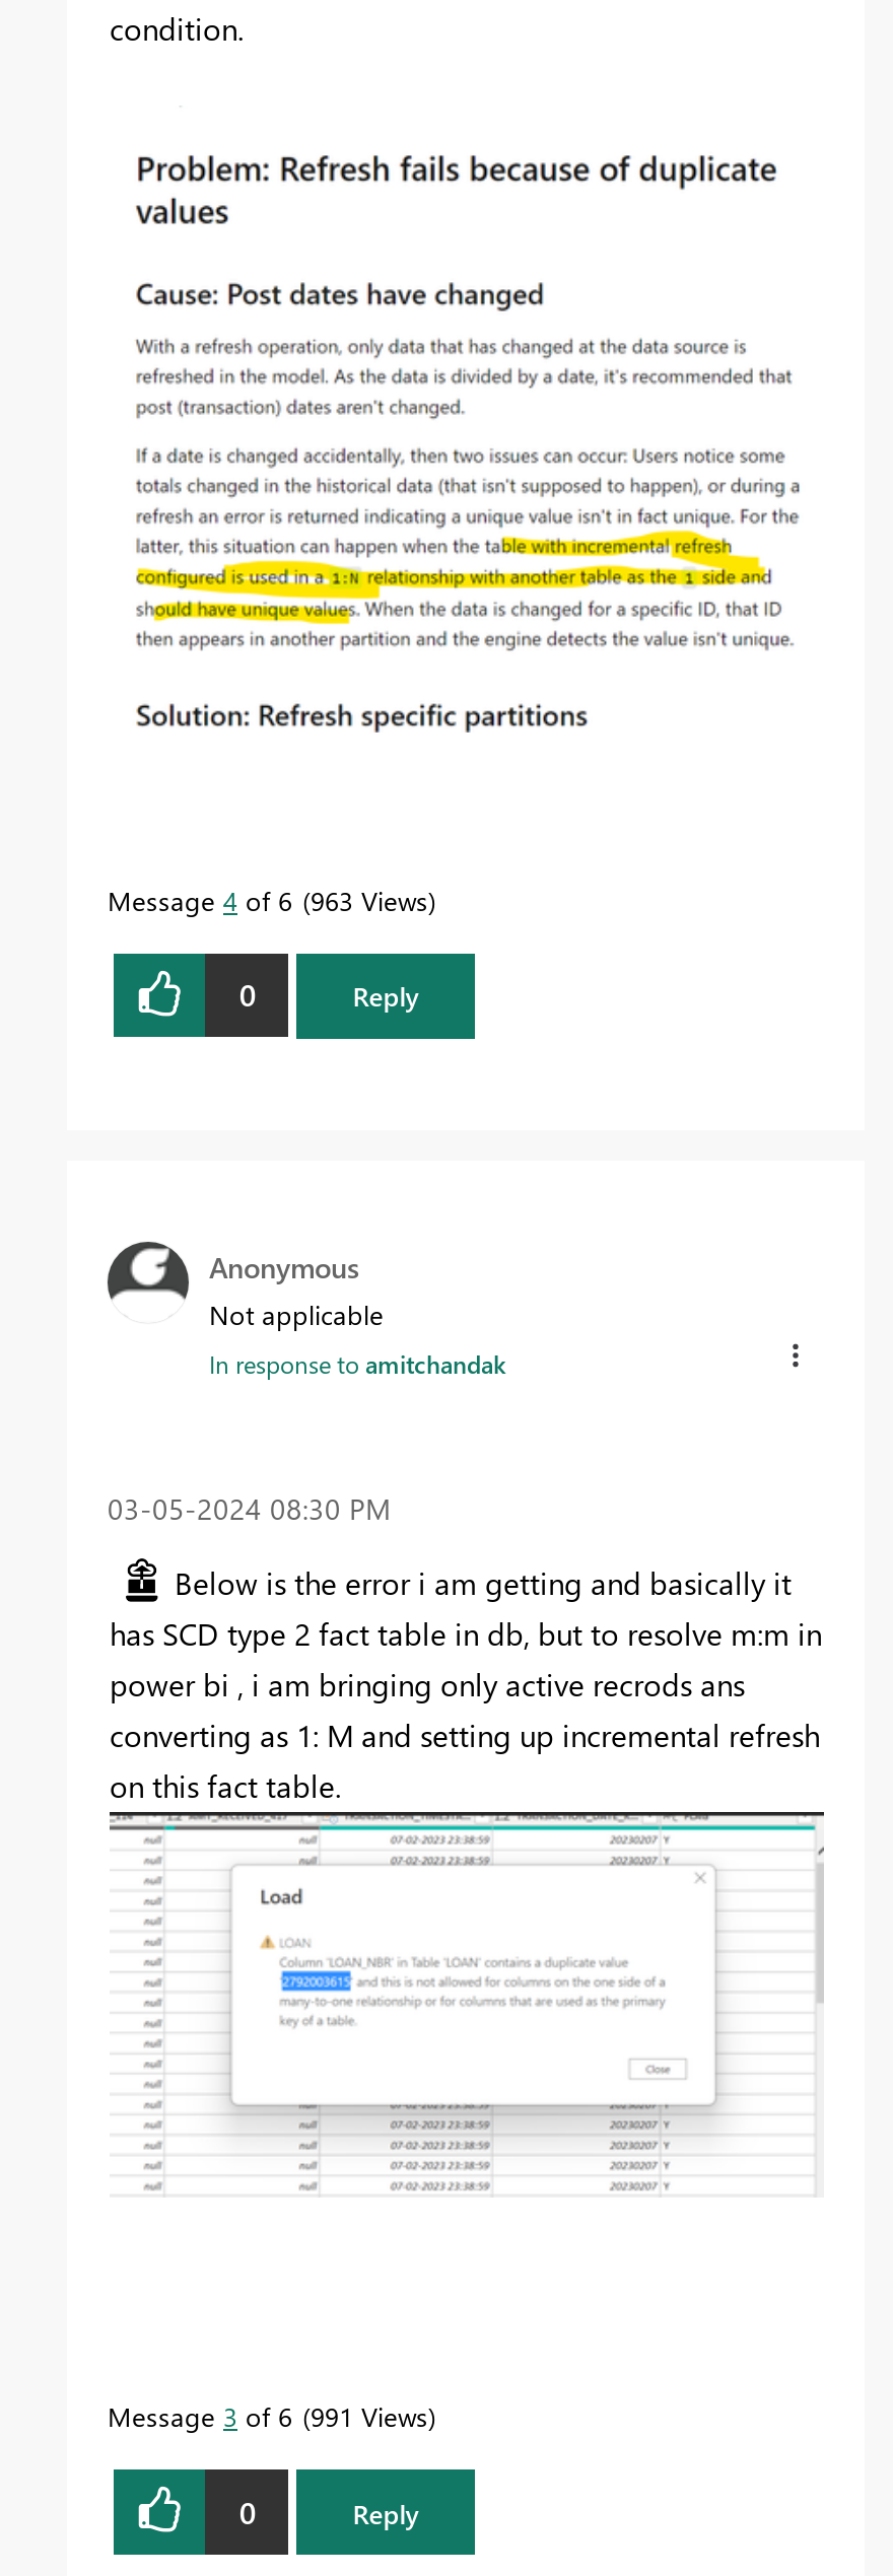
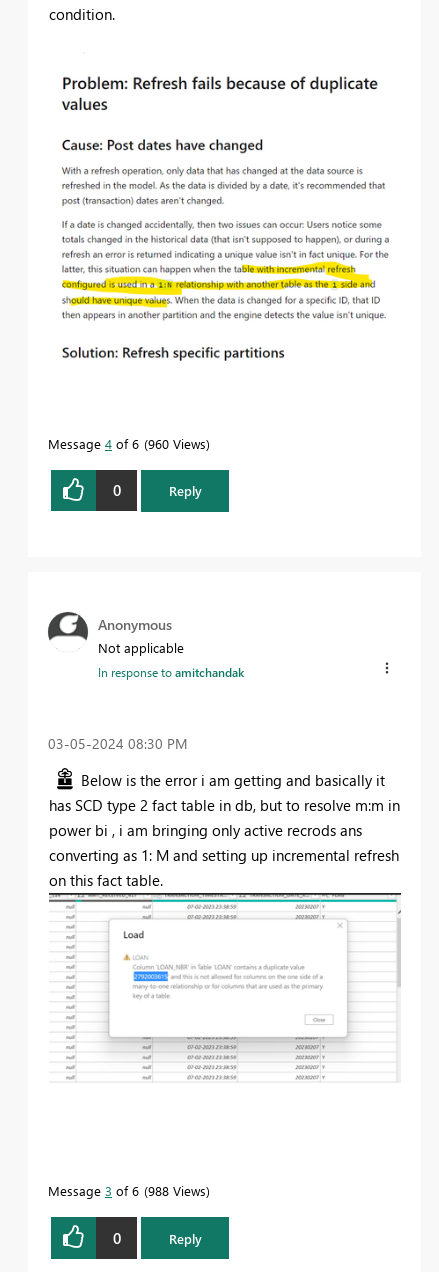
[108,882,428,917] Message 4 of 6 963 Views -> [48,435,206,452] Message 4 of 6 960 Views
[108,2399,428,2433] Message 3 of 6 991 Views -> [48,1182,206,1199] Message 3 of 6 988 Views

